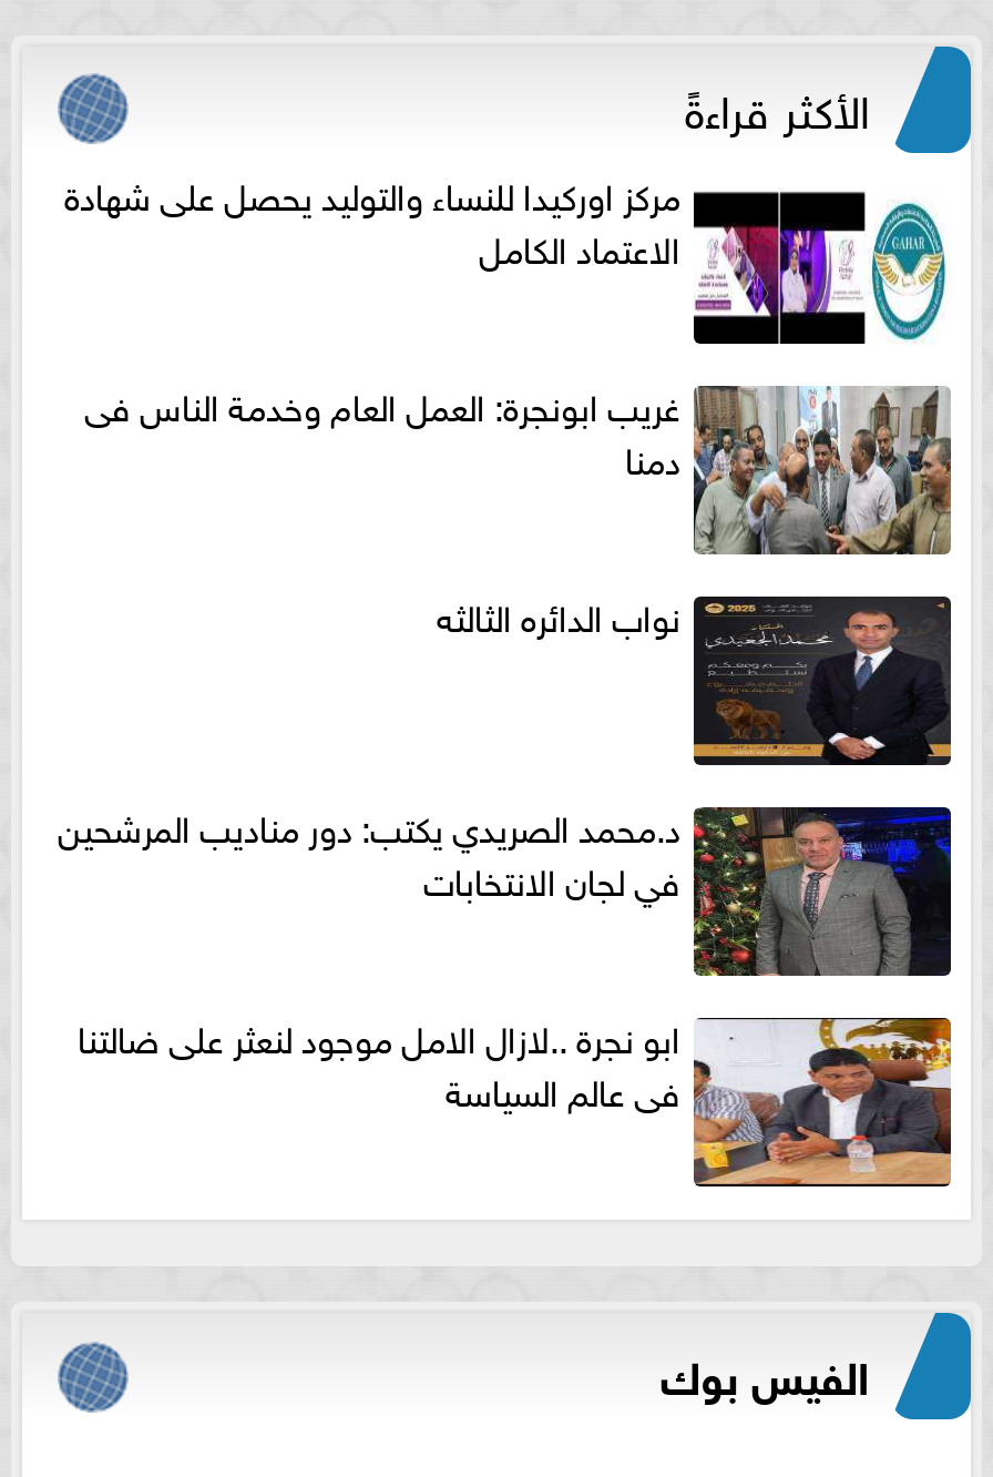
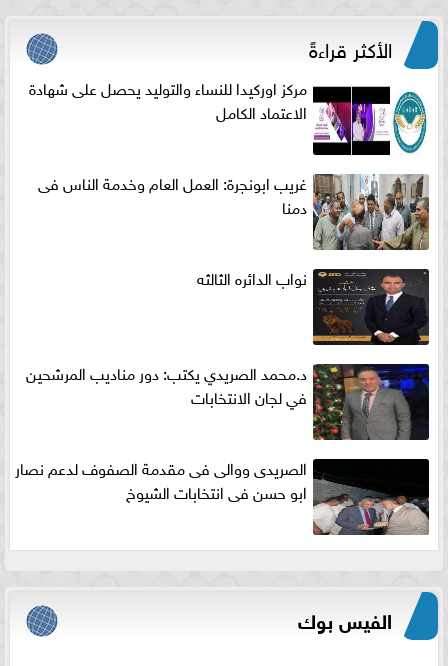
[78,1004,953,1189] [image] | ابو نجرة ..لازال الامل موجود لنعثر على ضالتنا | فى عالم السياسة -> [15,453,430,535] [image] | الصريدى ووالى فى مقدمة الصفوف لدعم نصار | ابو حسن فى انتخابات الشيوخ

